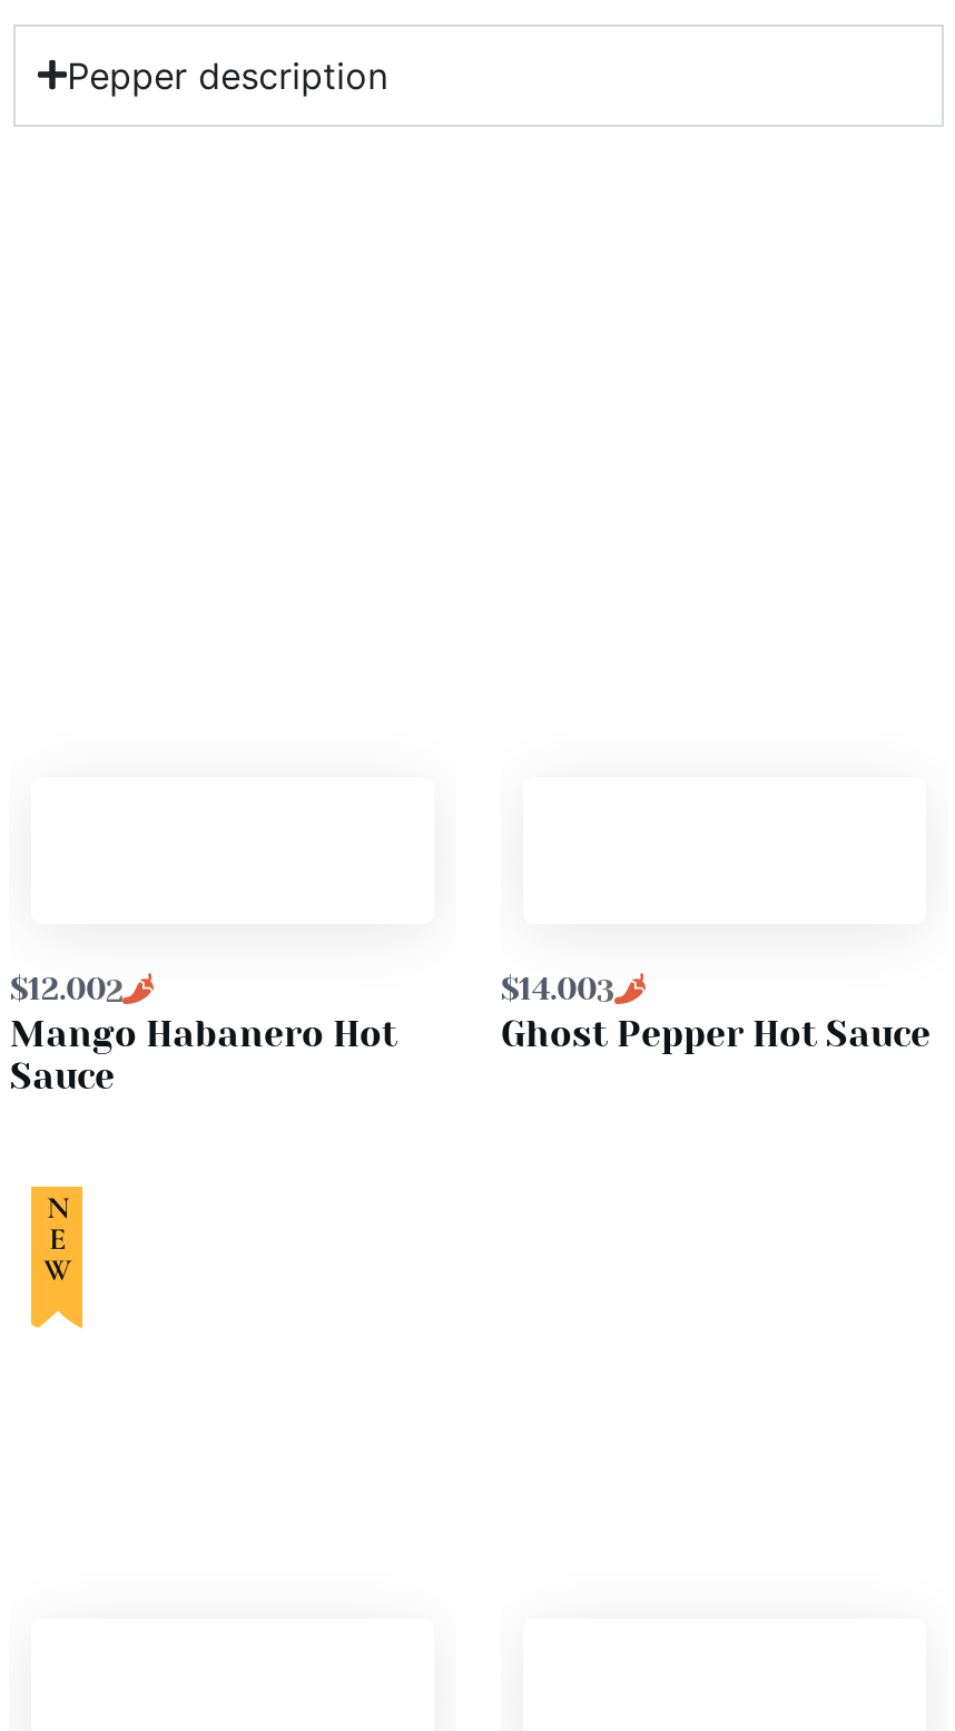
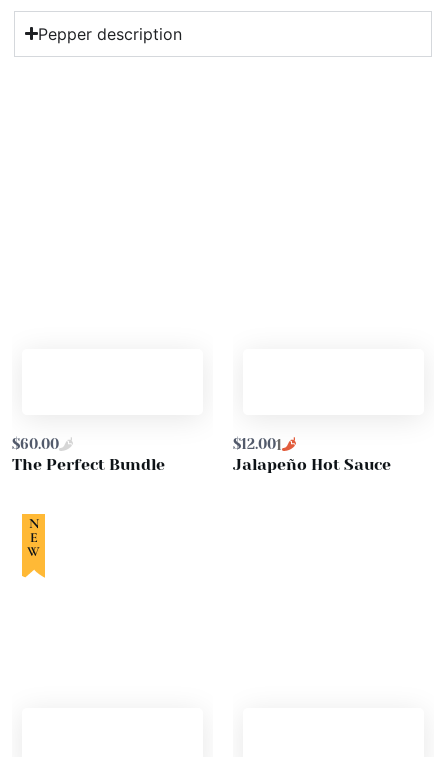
[10,971,397,1098] $12.002 | Mango Habanero Hot | Sauce -> [12,436,165,474] $60.00 | The Perfect Bundle
[501,971,931,1056] $14.003 | Ghost Pepper Hot Sauce -> [233,436,391,474] $12.001 | Jalapeño Hot Sauce

